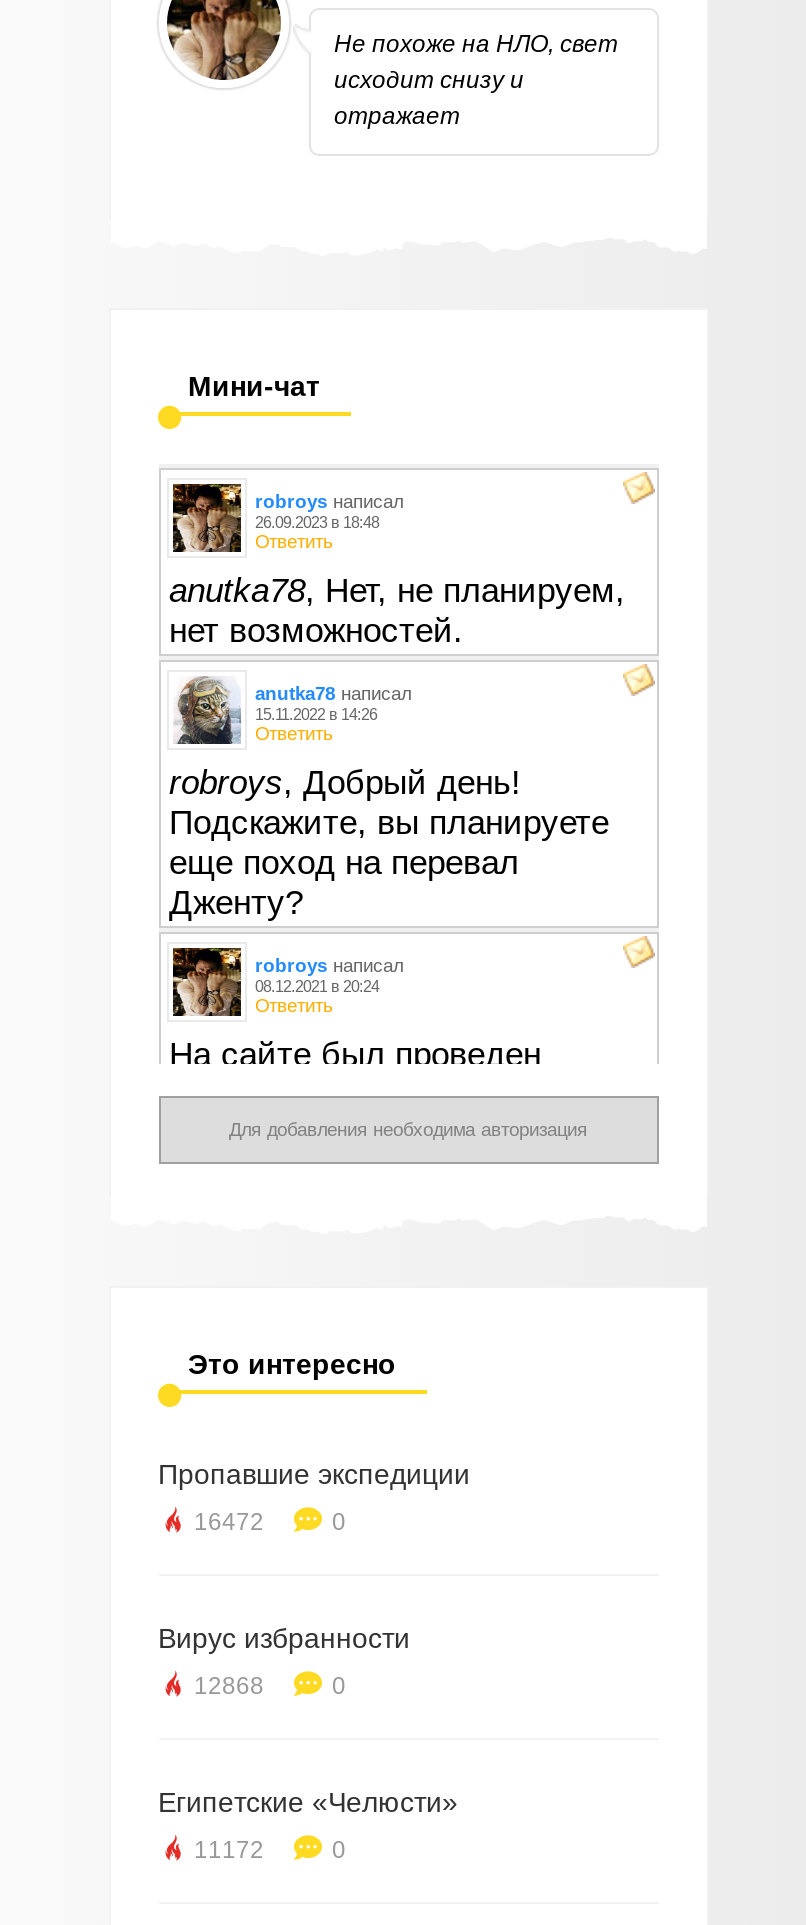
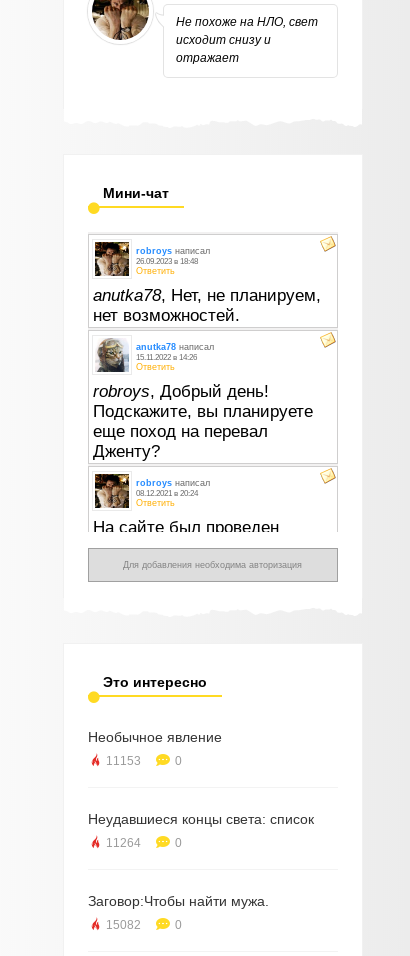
[158,1458,470,1490] Пропавшие экспедиции -> [87,729,221,745] Необычное явление
[194,1508,264,1536] 16472 -> [105,754,140,768] 11153
[158,1622,410,1654] Вирус избранности -> [87,811,313,827] Неудавшиеся концы света: список
[194,1672,264,1700] 12868 -> [105,836,140,850] 11264
[158,1786,458,1818] Египетские «Челюсти» -> [87,893,268,909] Заговор:Чтобы найти мужа.
[194,1836,264,1864] 11172 -> [105,918,140,932] 15082

